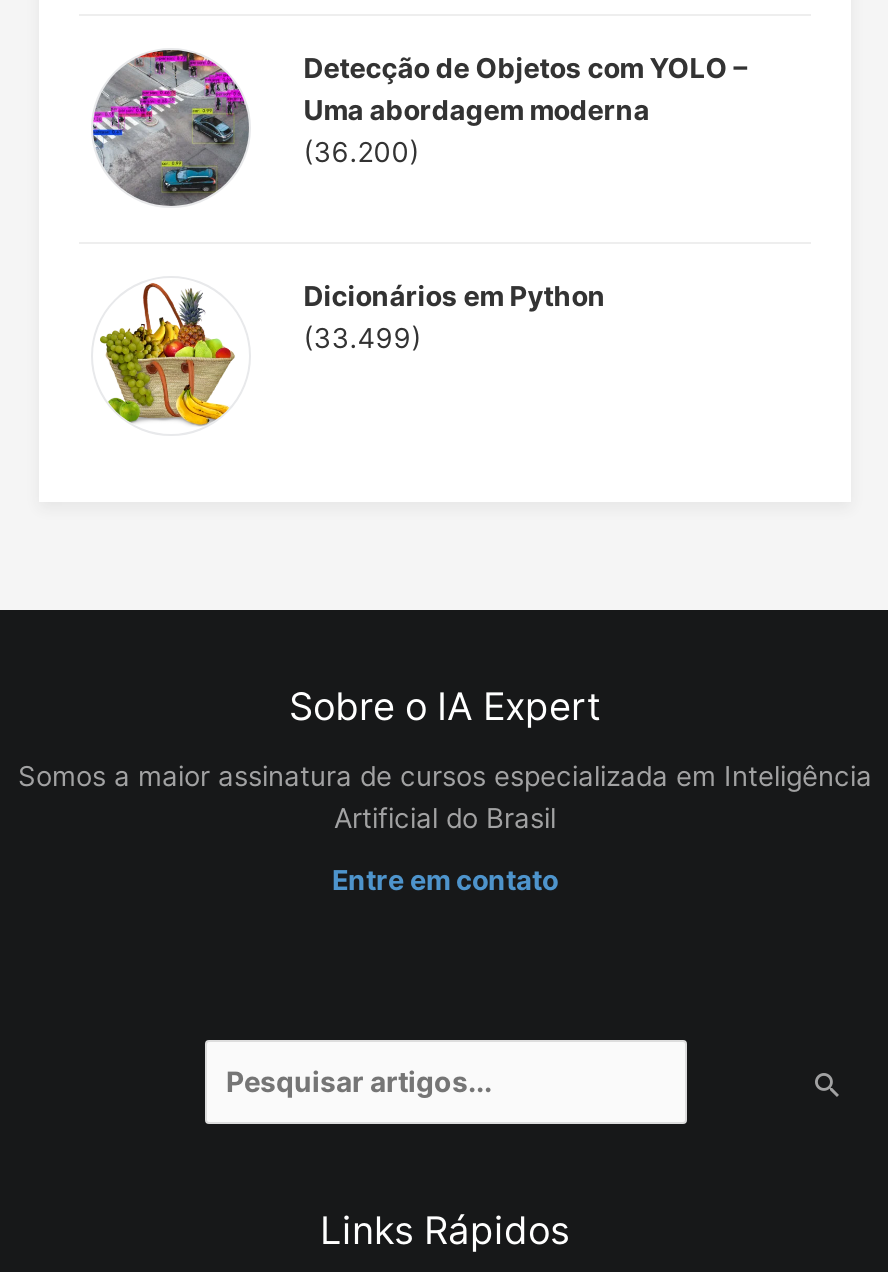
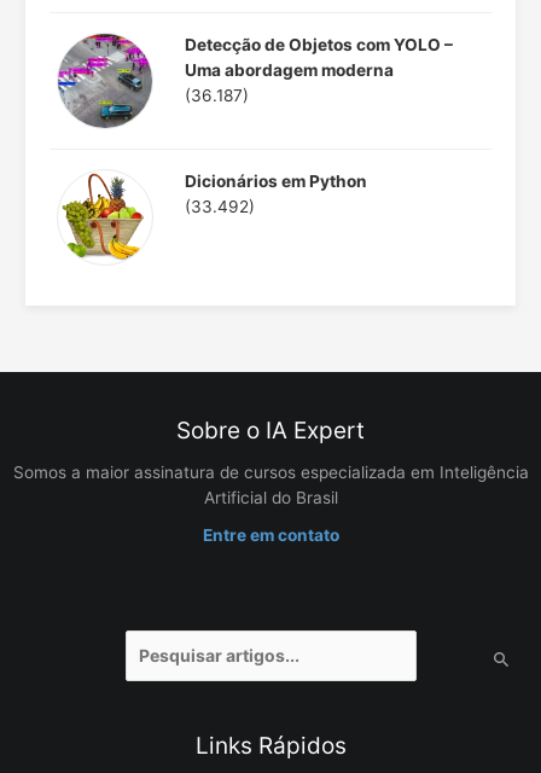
[303,136,419,168] (36.200) -> [185,86,249,105] (36.187)
[303,321,421,353] (33.499) -> [185,197,255,217] (33.492)

